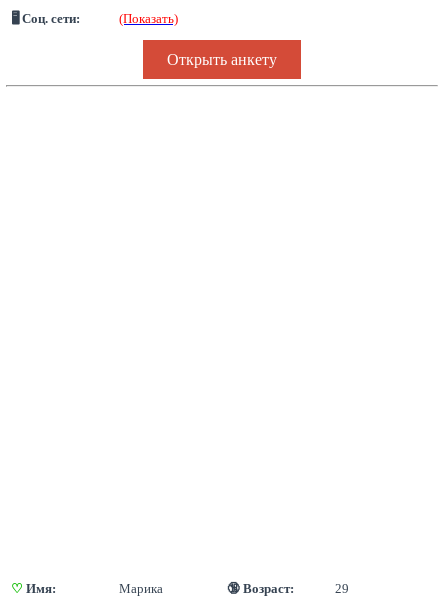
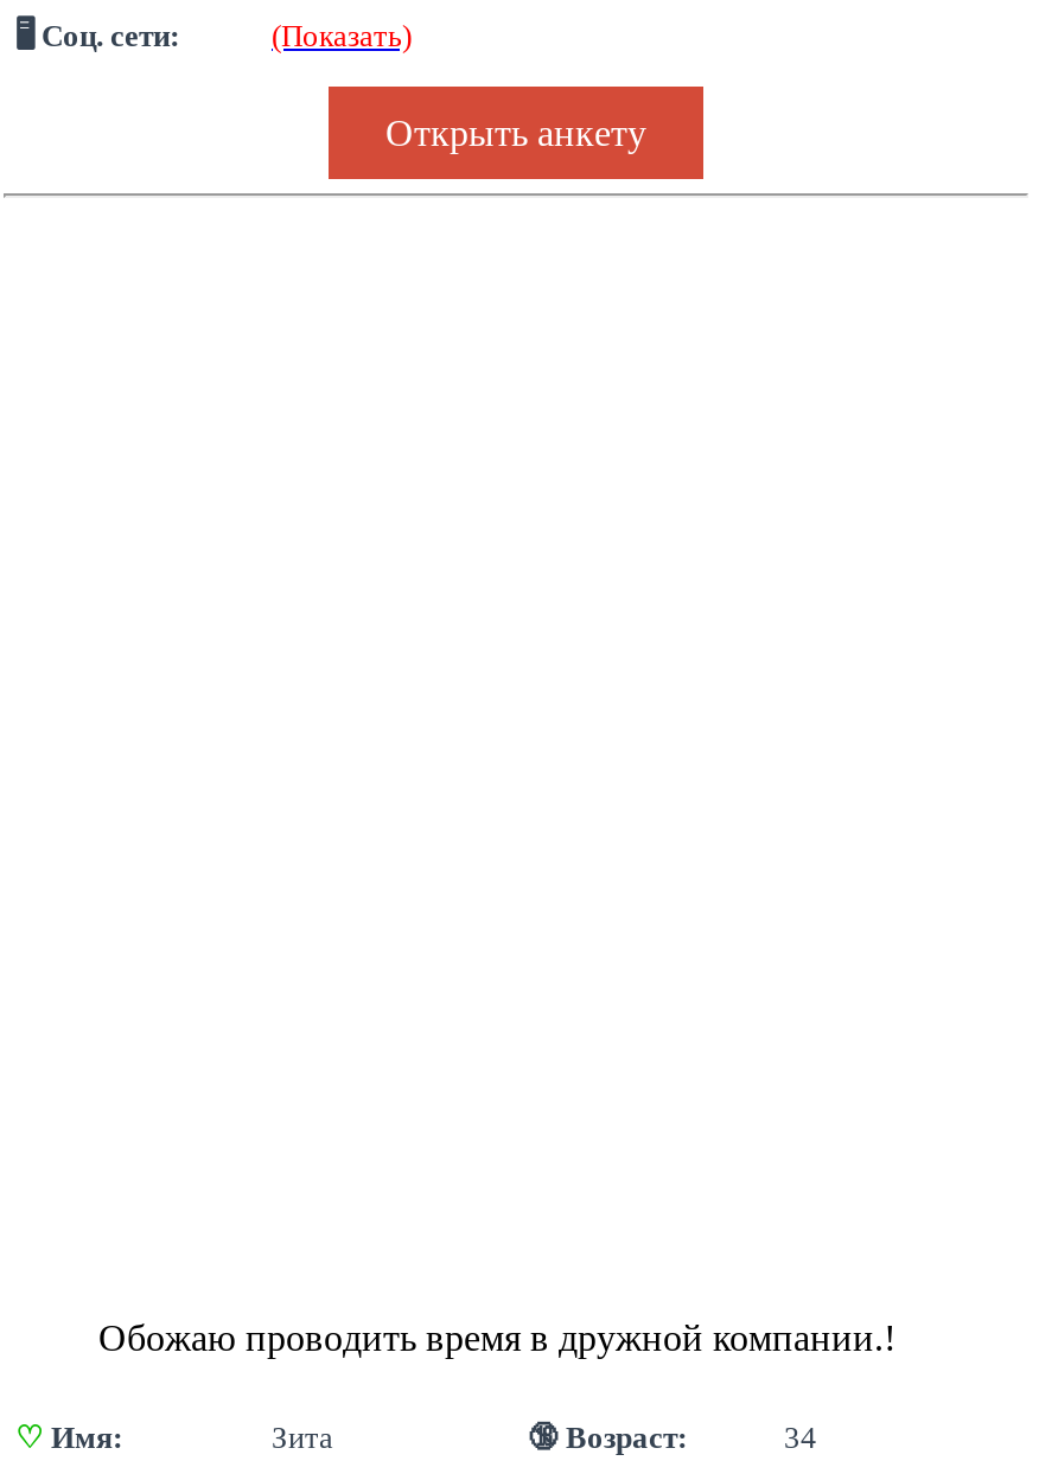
none -> [98,1317,895,1357] Обожаю проводить время в дружной компании.!
[119,581,163,596] Марика -> [272,1419,333,1455] Зита
[335,581,349,596] 29 -> [784,1419,817,1455] 34

